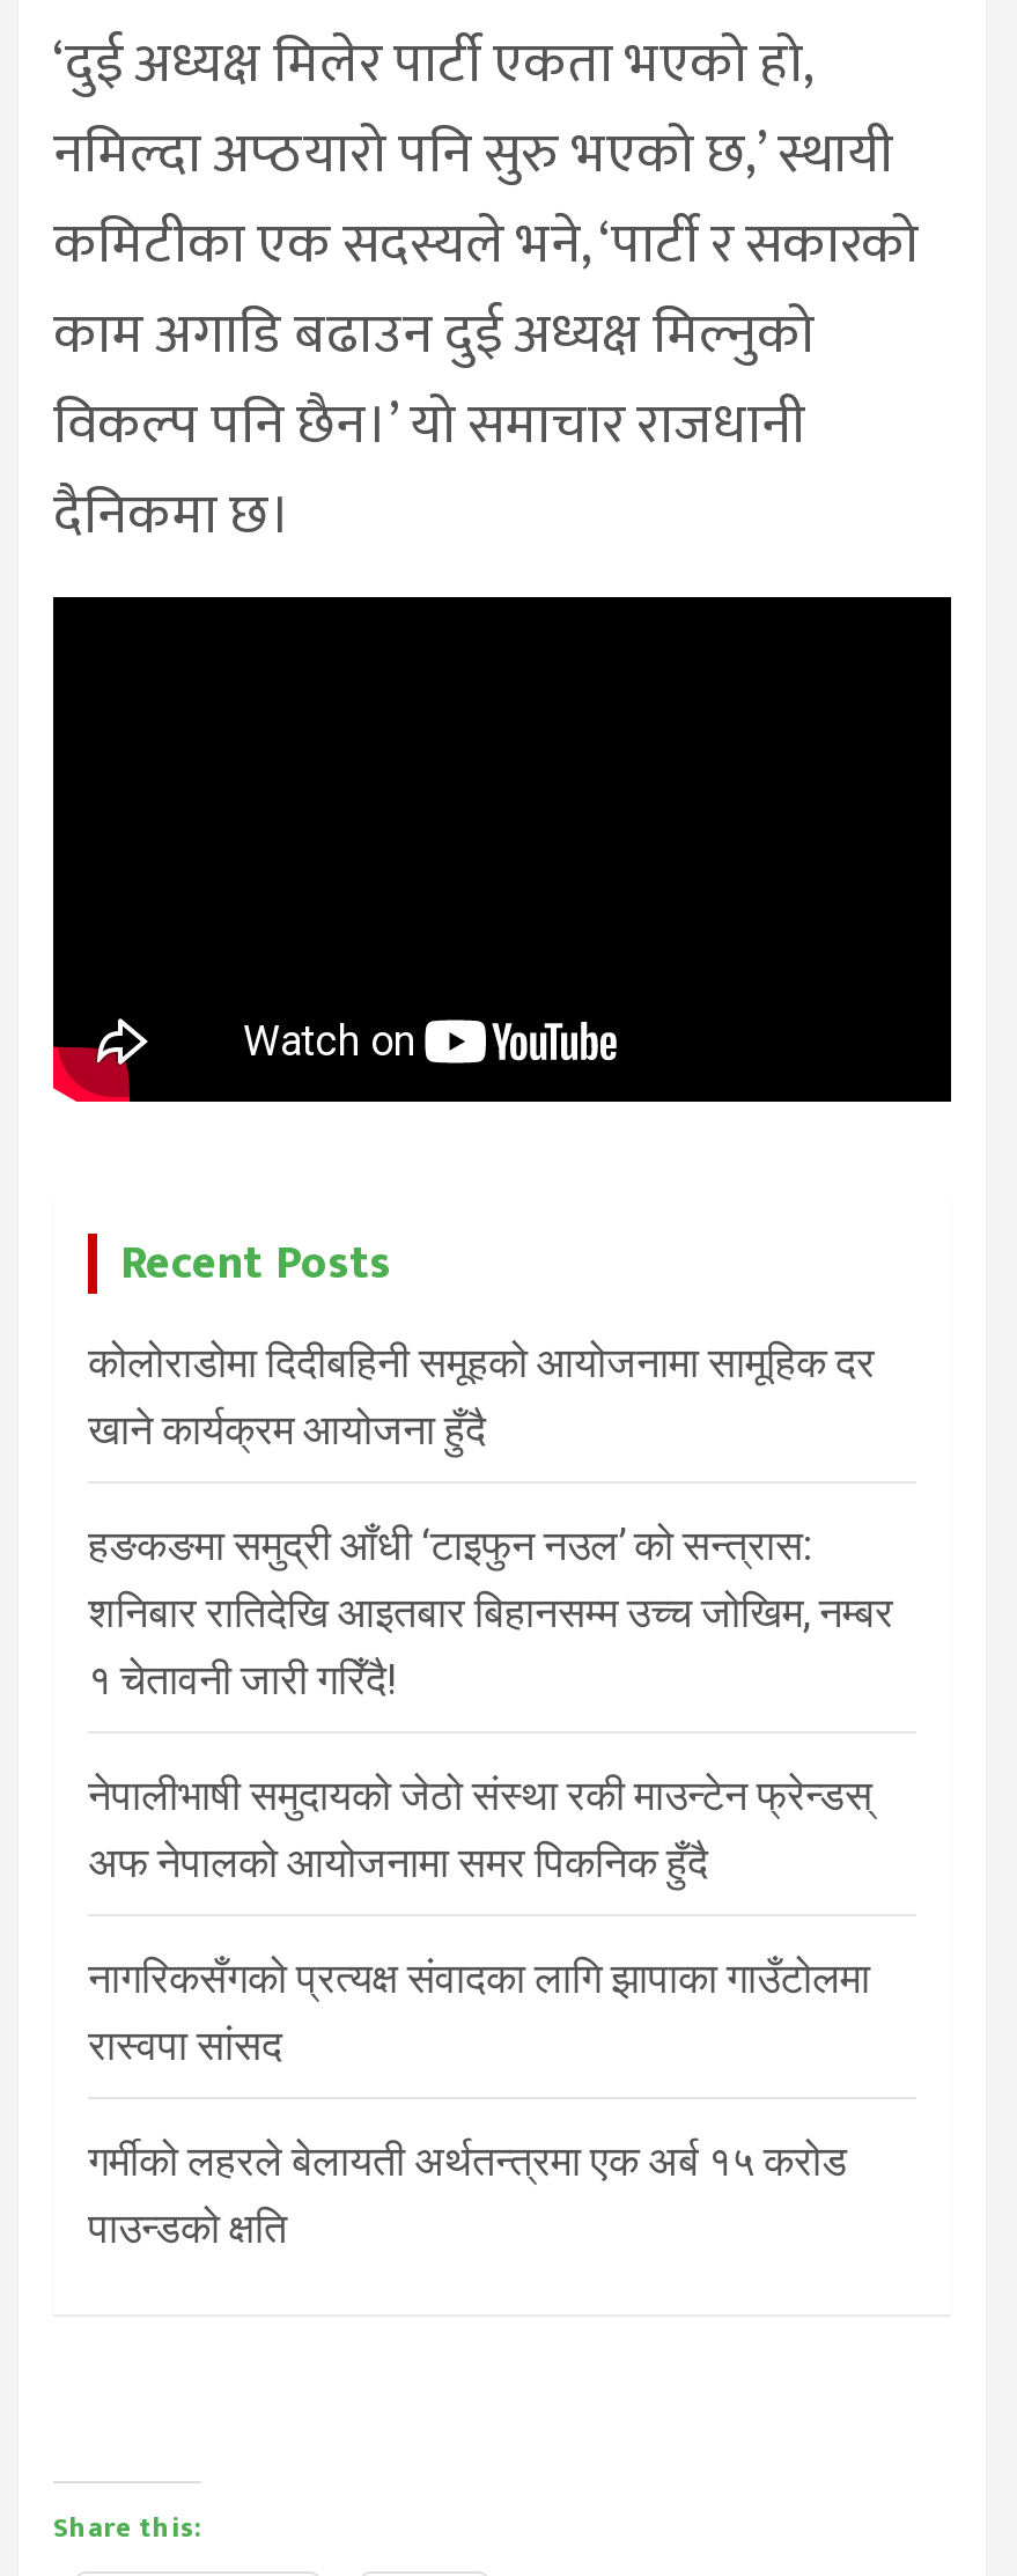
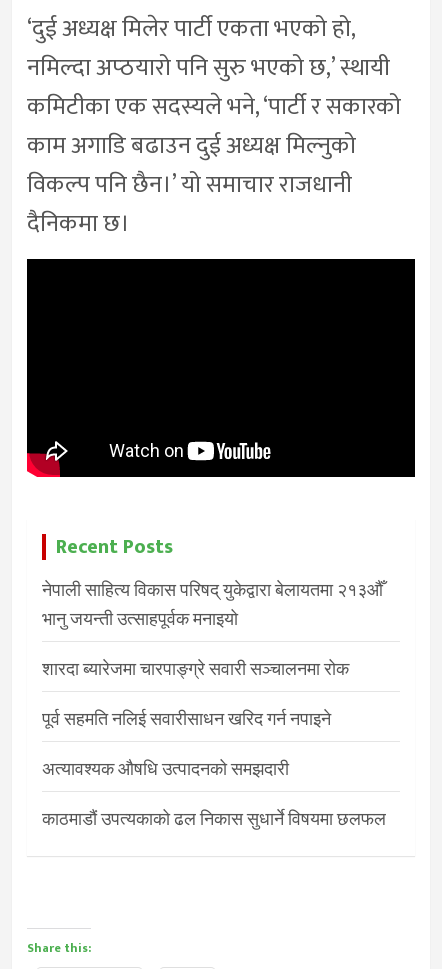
[88,1338,875,1454] कोलोराडोमा दिदीबहिनी समूहको आयोजनामा सामूहिक दर | खाने कार्यक्रम आयोजना हुँदै -> [42,579,383,629] नेपाली साहित्य विकास परिषद् युकेद्वारा बेलायतमा २१३औँ | भानु जयन्ती उत्साहपूर्वक मनाइयो
[88,1521,893,1704] हङकङमा समुद्री आँधी ‘टाइफुन नउल’ को सन्त्रास: | शनिबार रातिदेखि आइतबार बिहानसम्म उच्च जोखिम, नम्बर | १ चेतावनी जारी गरिँदै! -> [42,658,349,679] शारदा ब्यारेजमा चारपाङ्ग्रे सवारी सञ्चालनमा रोक
[88,1771,872,1887] नेपालीभाषी समुदायको जेठो संस्था रकी माउन्टेन फ्रेन्डस् | अफ नेपालको आयोजनामा समर पिकनिक हुँदै -> [42,708,331,729] पूर्व सहमति नलिई सवारीसाधन खरिद गर्न नपाइने
[88,1954,870,2070] नागरिकसँगको प्रत्यक्ष संवादका लागि झापाका गाउँटोलमा | रास्वपा सांसद -> [42,758,289,779] अत्यावश्यक औषधि उत्पादनको समझदारी
[88,2137,847,2252] गर्मीको लहरले बेलायती अर्थतन्त्रमा एक अर्ब १५ करोड | पाउन्डको क्षति -> [42,808,386,829] काठमाडौं उपत्यकाको ढल निकास सुधार्ने विषयमा छलफल

